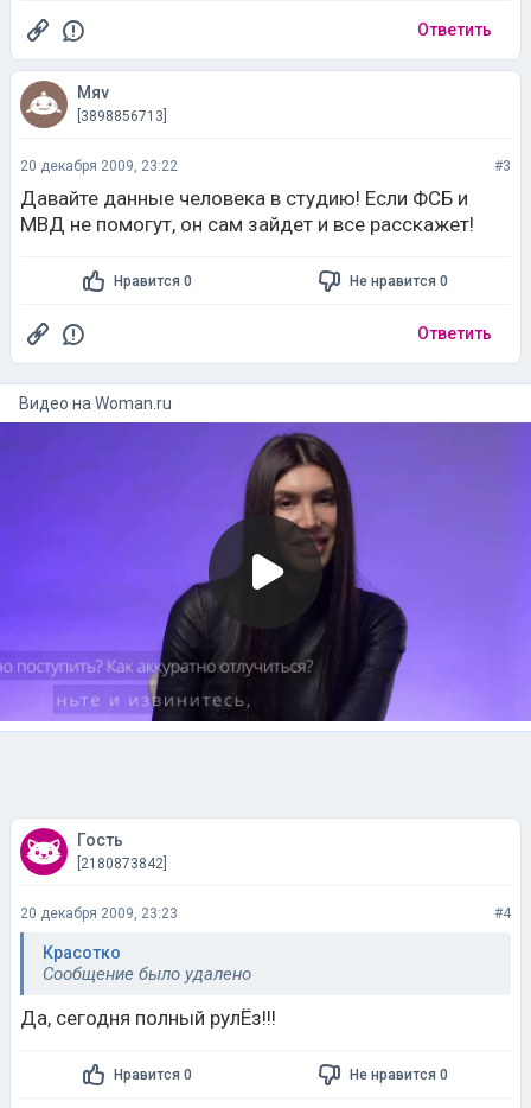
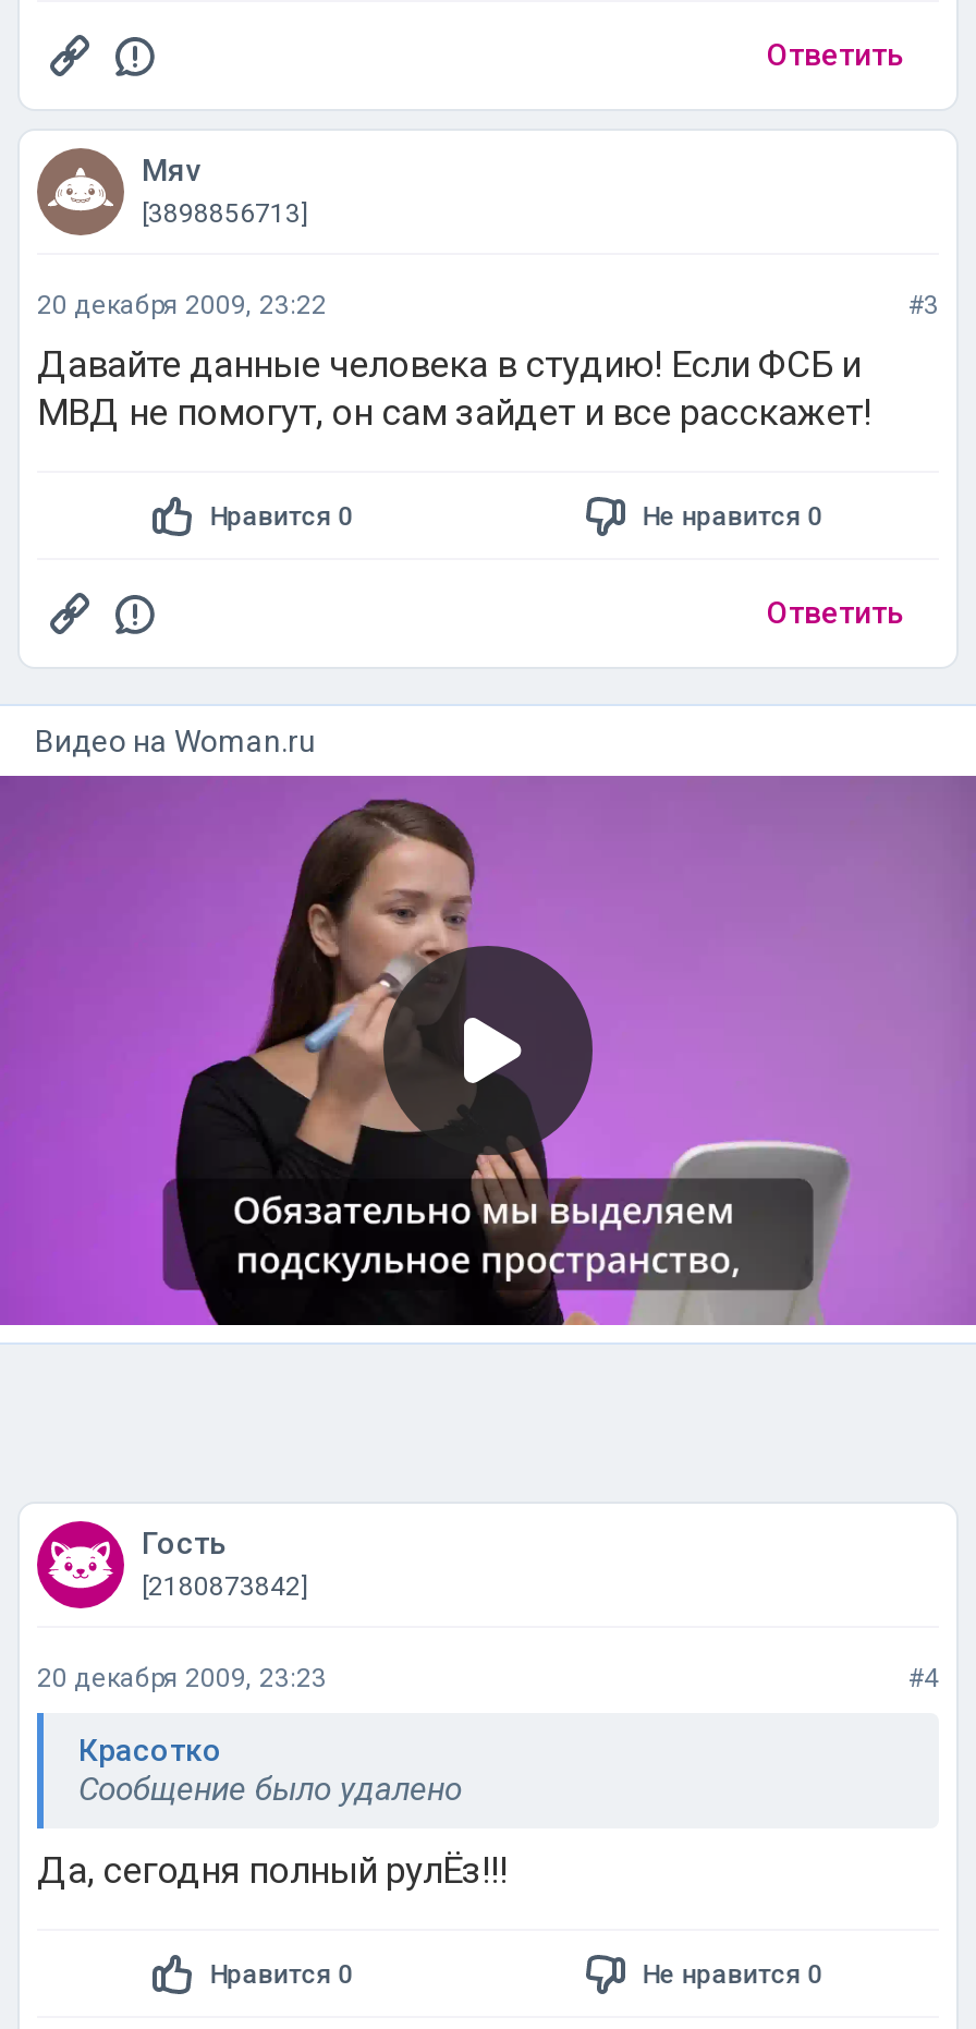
[4,422,527,722] [image] -> [7,776,969,1327] [image]

